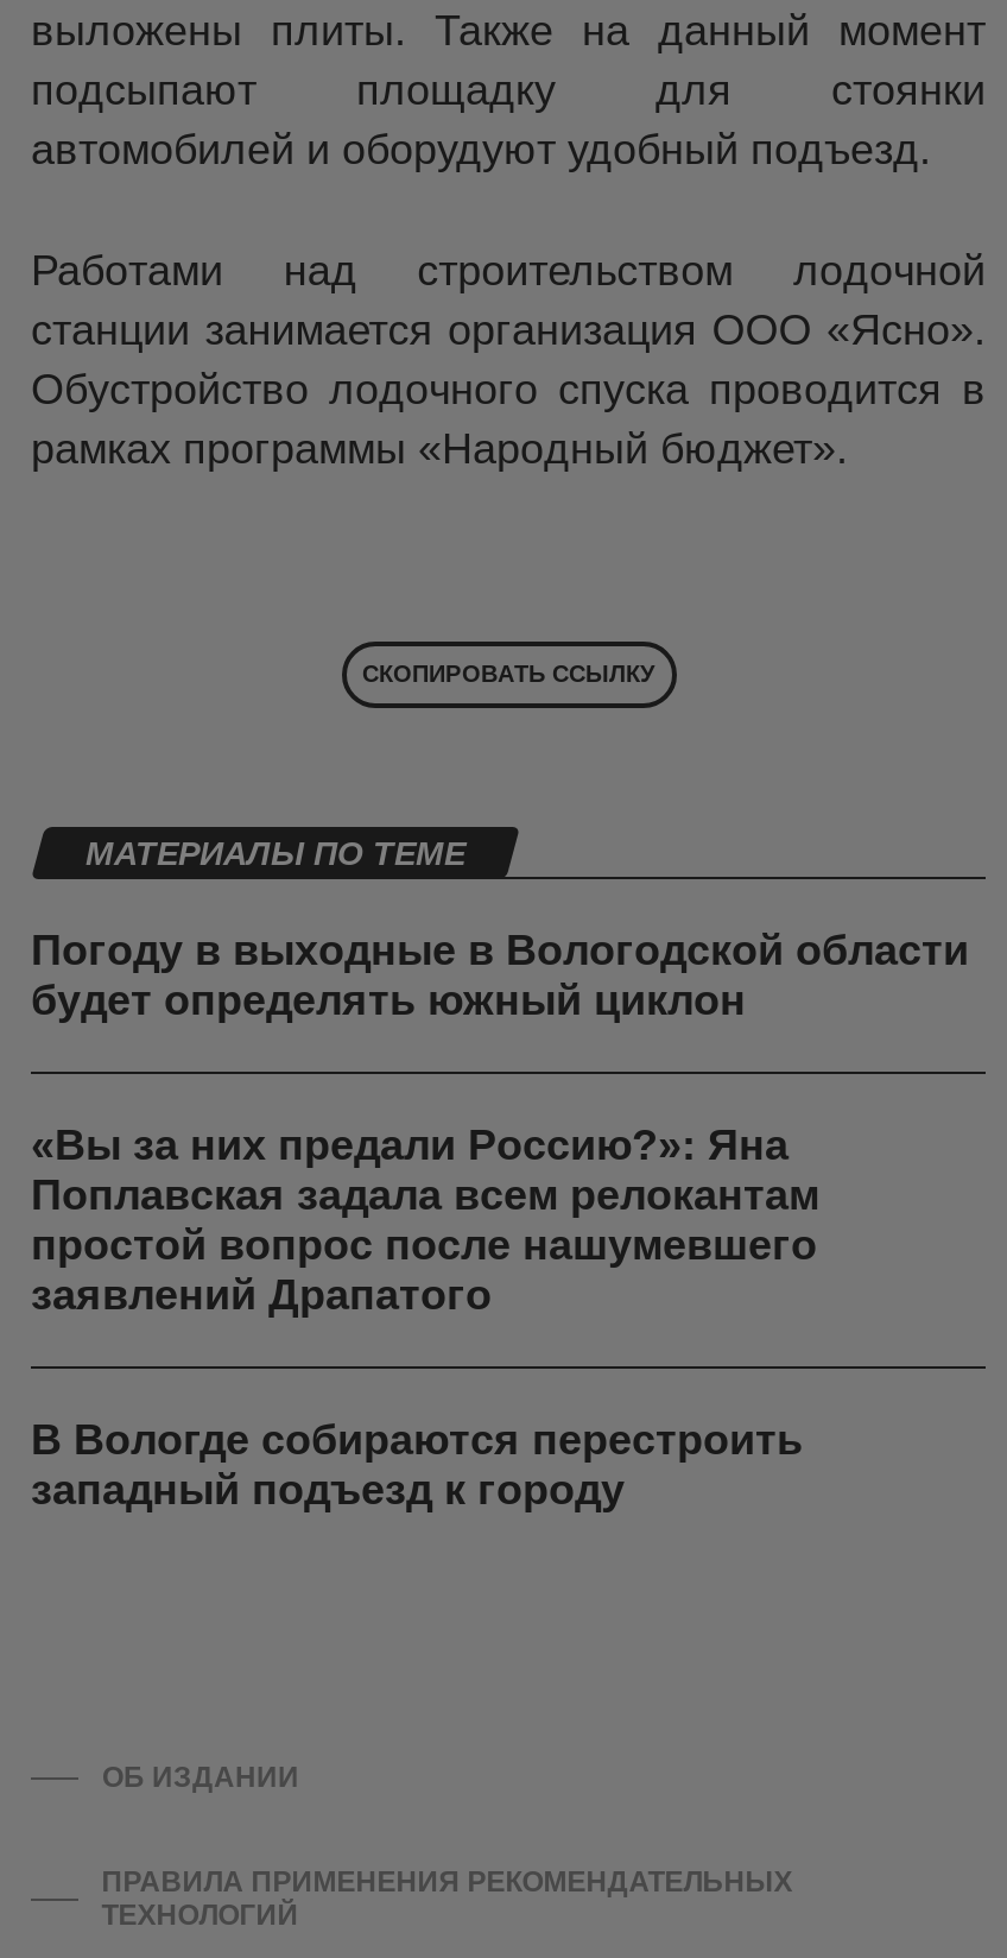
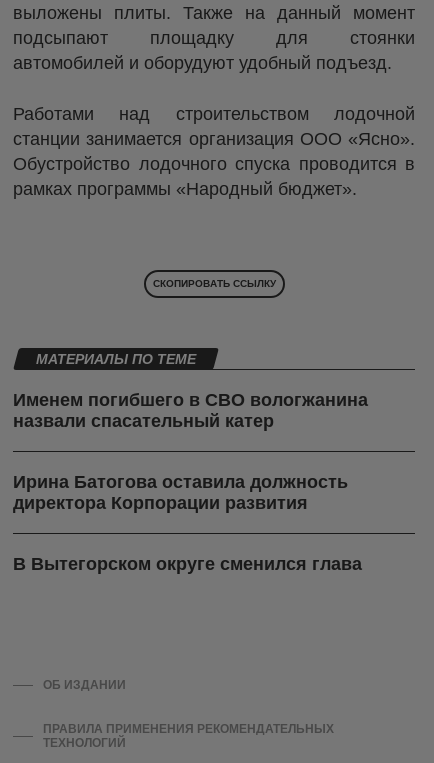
[31,928,969,1025] Погоду в выходные в Вологодской области | будет определять южный циклон -> [13,390,368,431] Именем погибшего в СВО вологжанина | назвали спасательный катер
[31,1123,819,1320] «Вы за них предали Россию?»: Яна | Поплавская задала всем релокантам | простой вопрос после нашумевшего | заявлений Драпатого -> [13,472,348,513] Ирина Батогова оставила должность | директора Корпорации развития
[31,1417,803,1515] В Вологде собираются перестроить | западный подъезд к городу -> [13,554,362,574] В Вытегорском округе сменился глава

